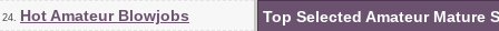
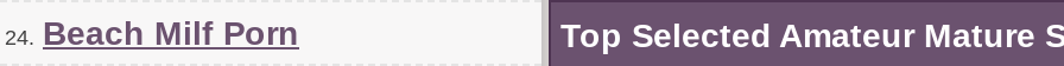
[2,7,189,24] 24. Hot Amateur Blowjobs -> [5,14,299,52] 24. Beach Milf Porn

